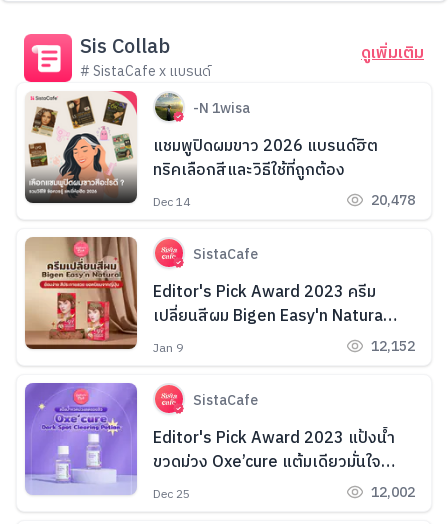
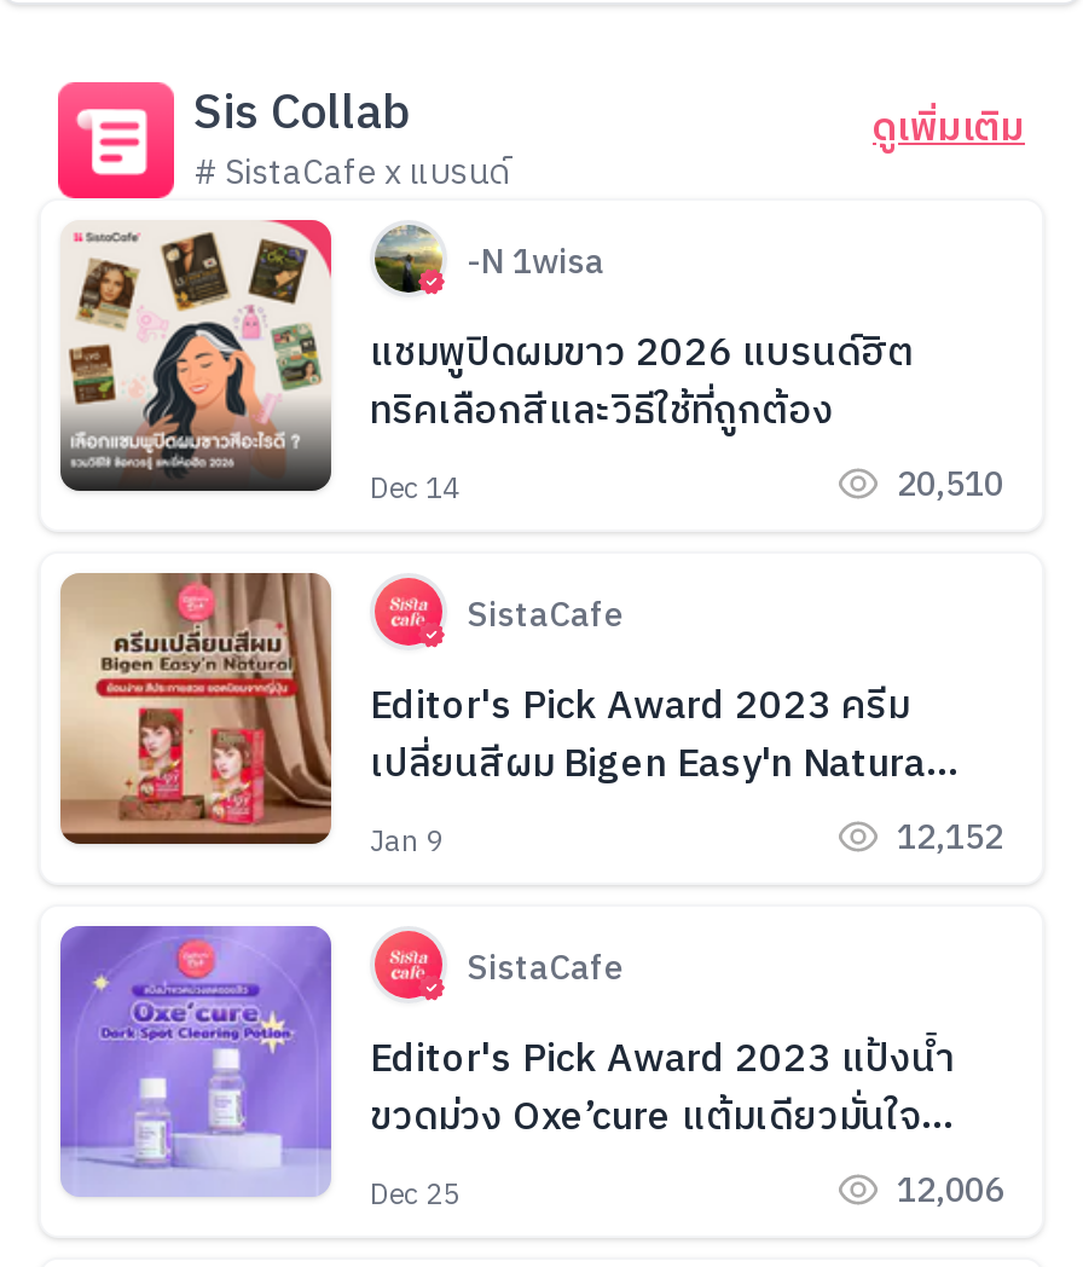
[371,189,415,212] 20,478 -> [897,456,1003,512] 20,510
[371,481,415,504] 12,002 -> [897,1162,1003,1218] 12,006

